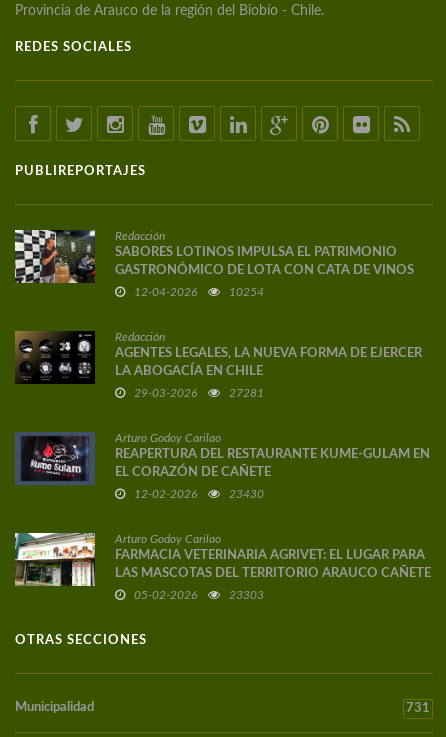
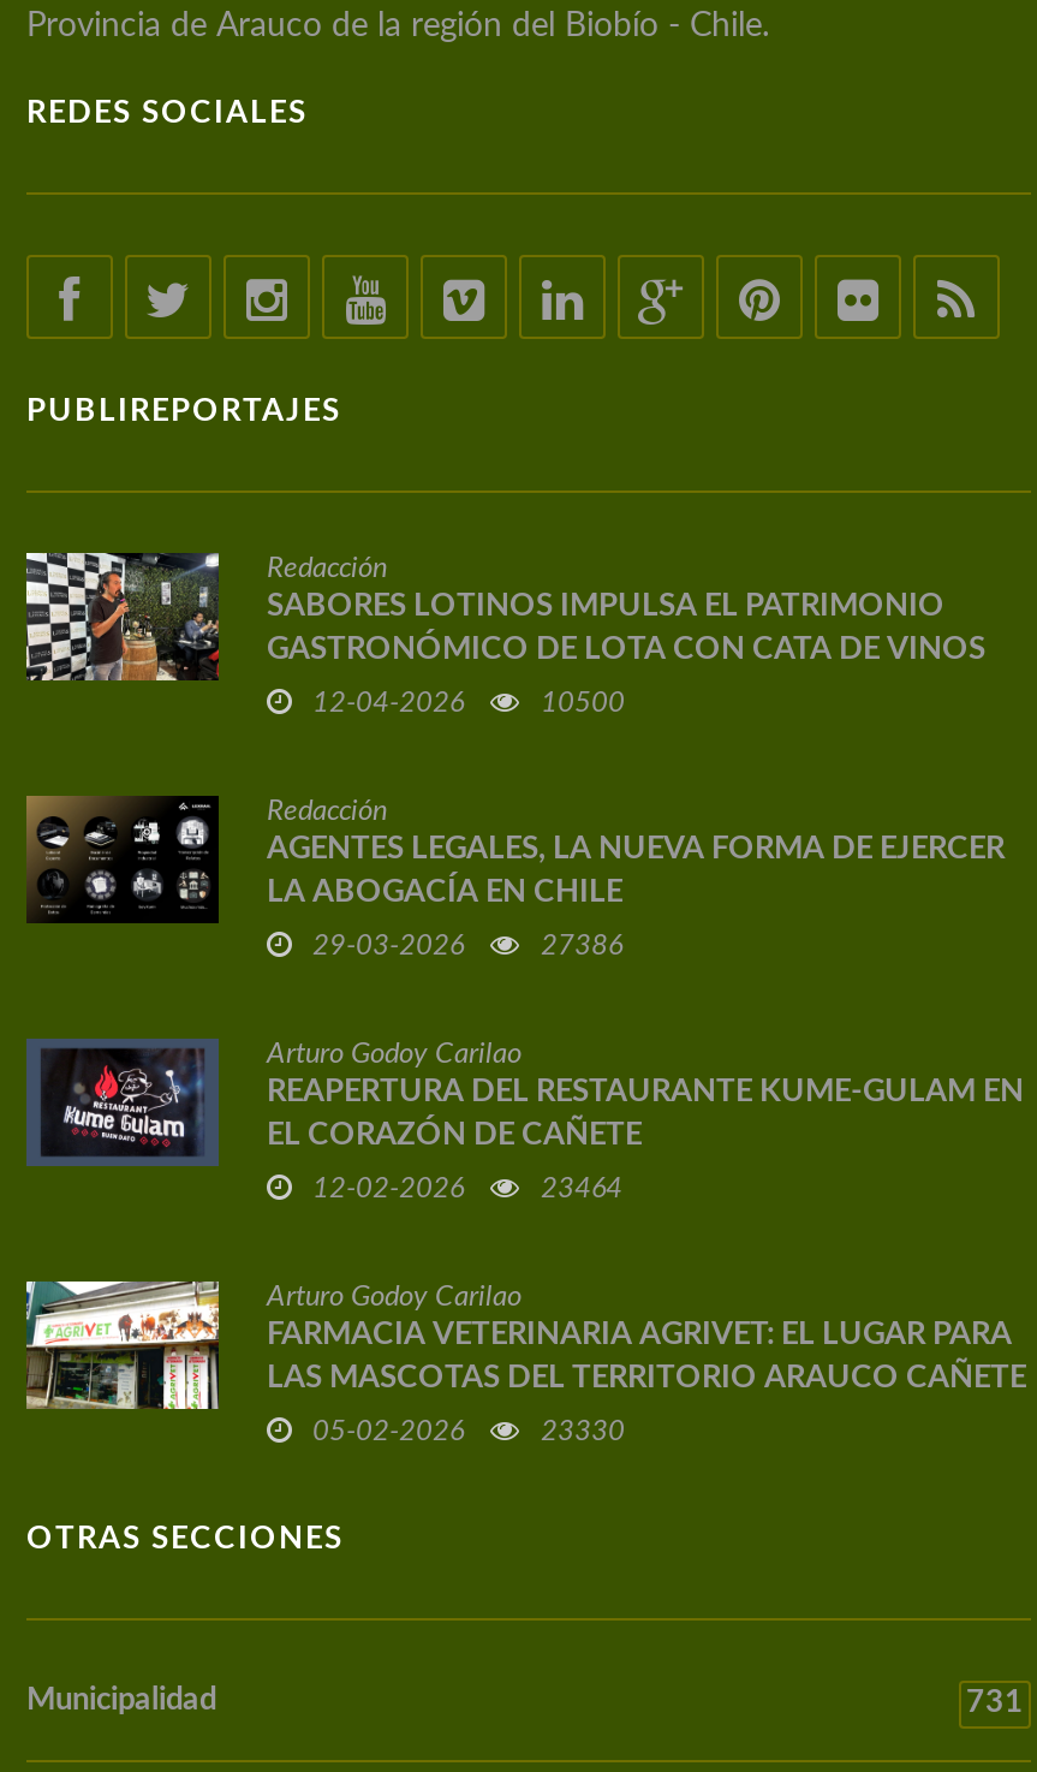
[229,285,264,297] 10254 -> [541,686,625,715] 10500
[229,386,264,398] 27281 -> [541,929,622,958] 27386
[229,487,264,499] 23430 -> [541,1172,622,1201] 23464
[229,588,264,600] 23303 -> [541,1415,625,1444] 23330

